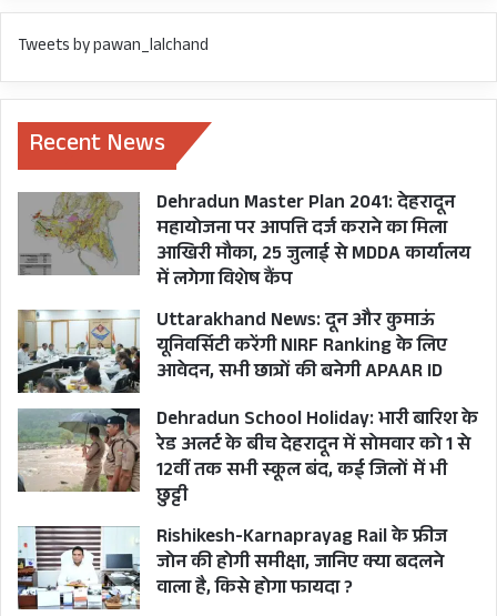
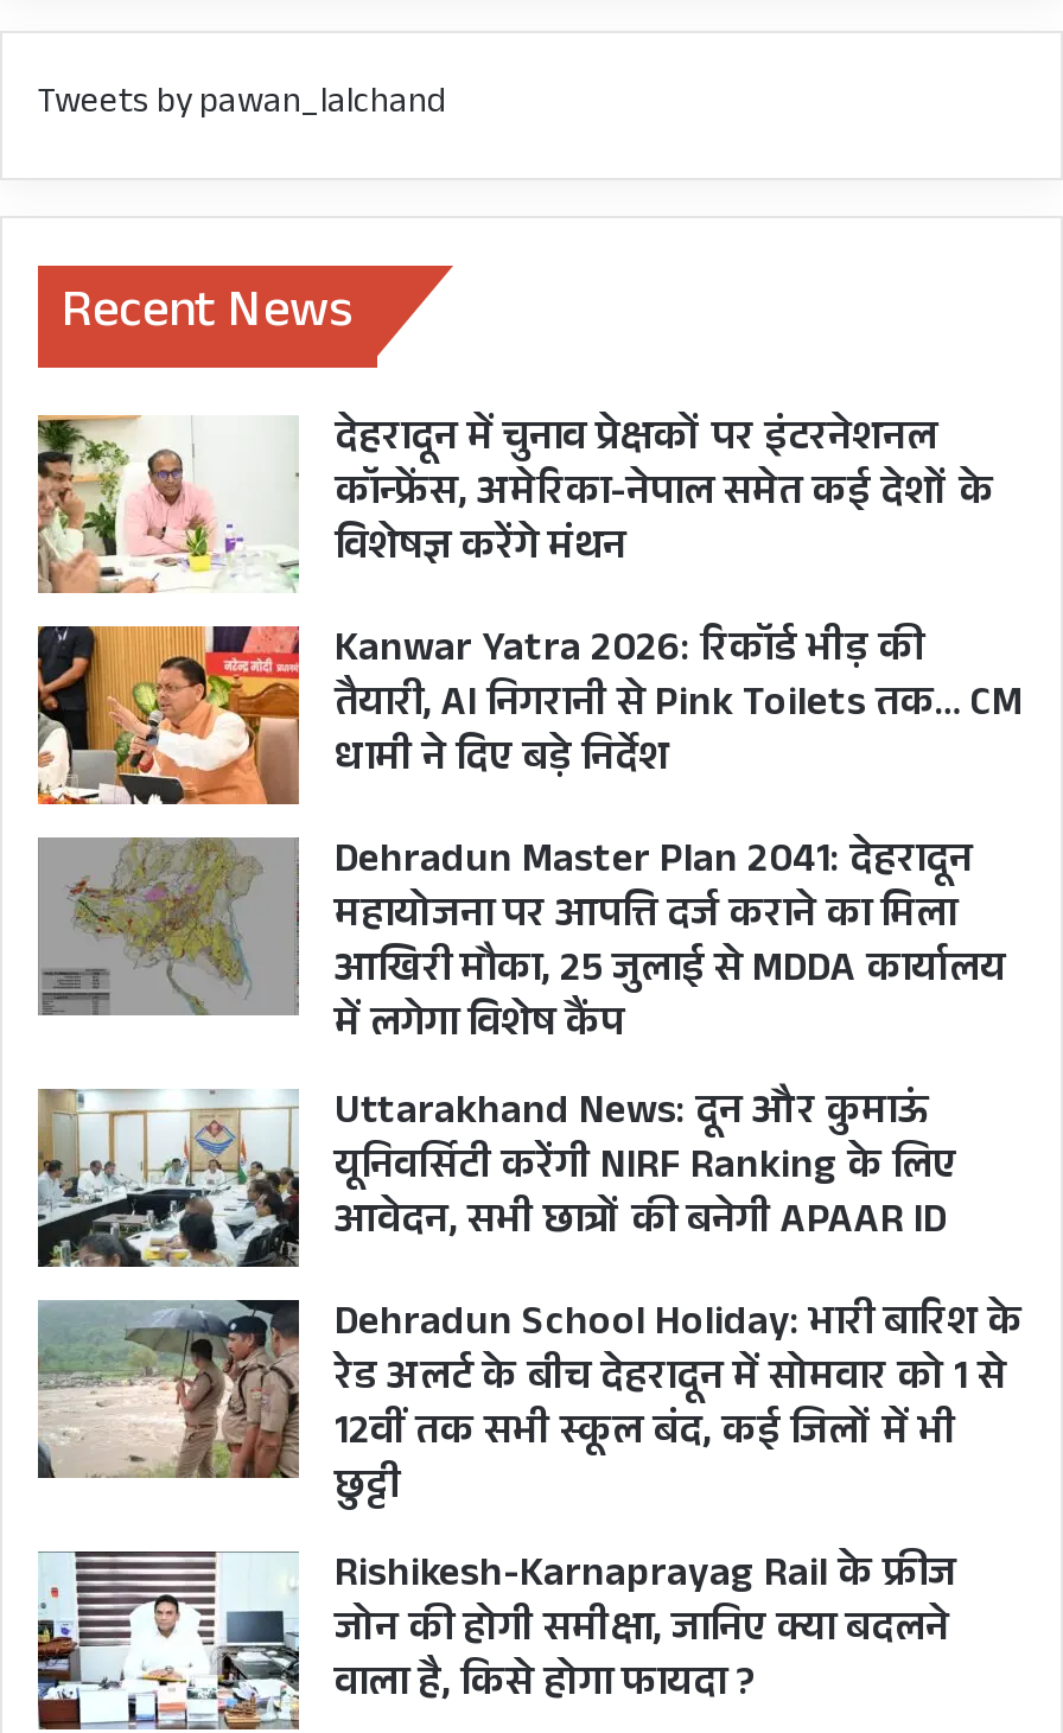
none -> [36,624,301,807] [image]
none -> [38,407,1023,796] [image] | देहरादून में चुनाव प्रेक्षकों पर इंटरनेशनल | कॉन्फ्रेंस, अमेरिका-नेपाल समेत कई देशों के | विशेषज्ञ करेंगे मंथन | Kanwar Yatra 2026: रिकॉर्ड भीड़ की | तैयारी, AI निगरानी से Pink Toilets तक… CM | धामी ने दिए बड़े निर्देश

